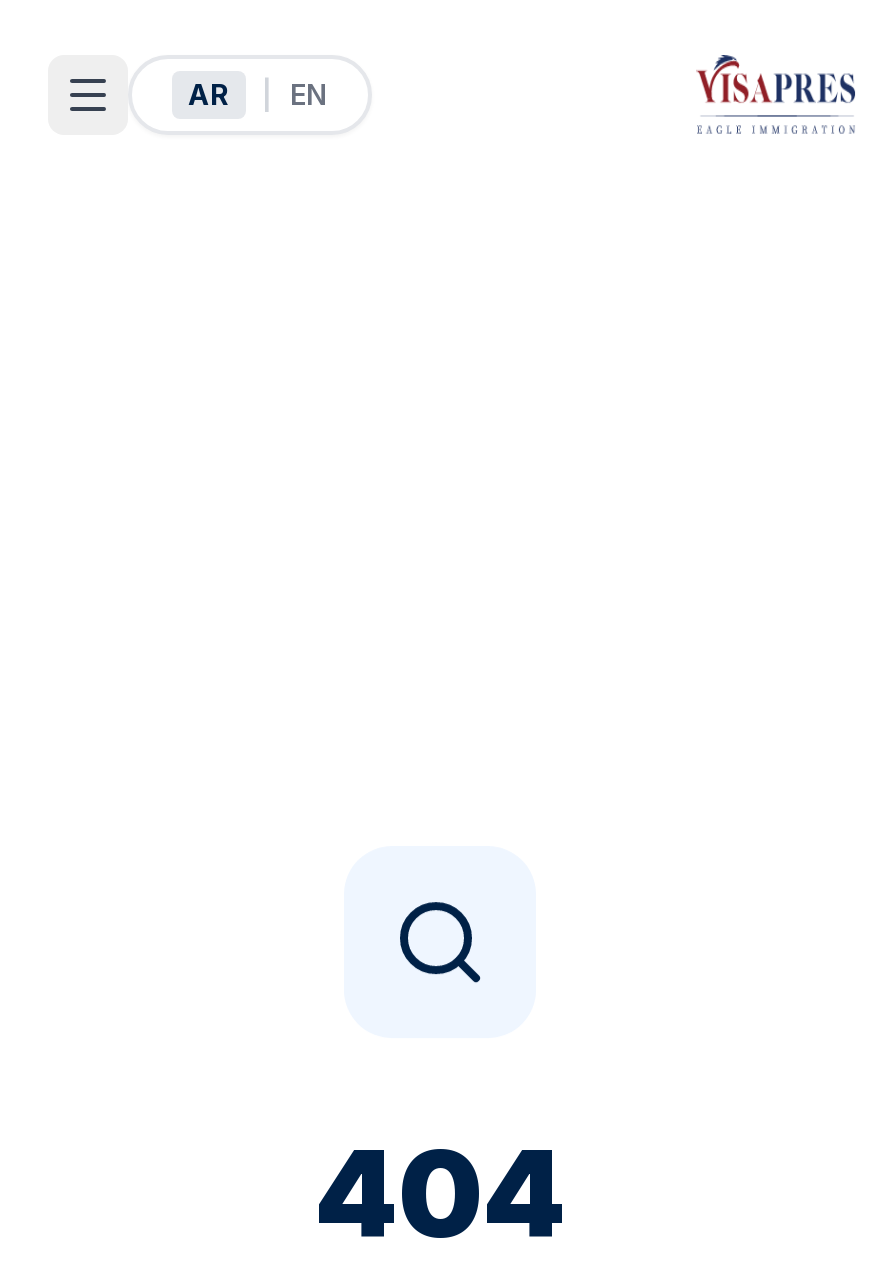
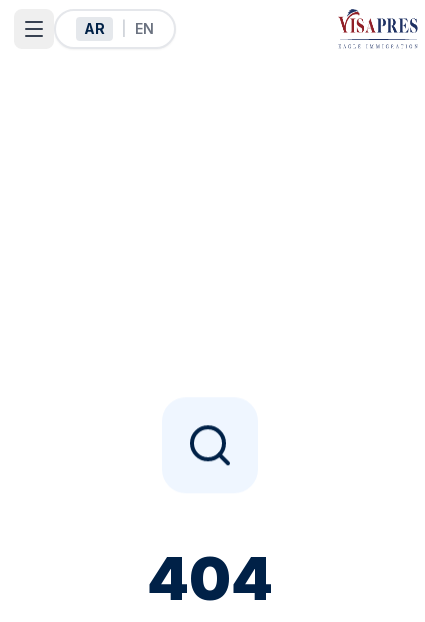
[398,887,482,985] [image] -> [189,424,231,472] [image]

